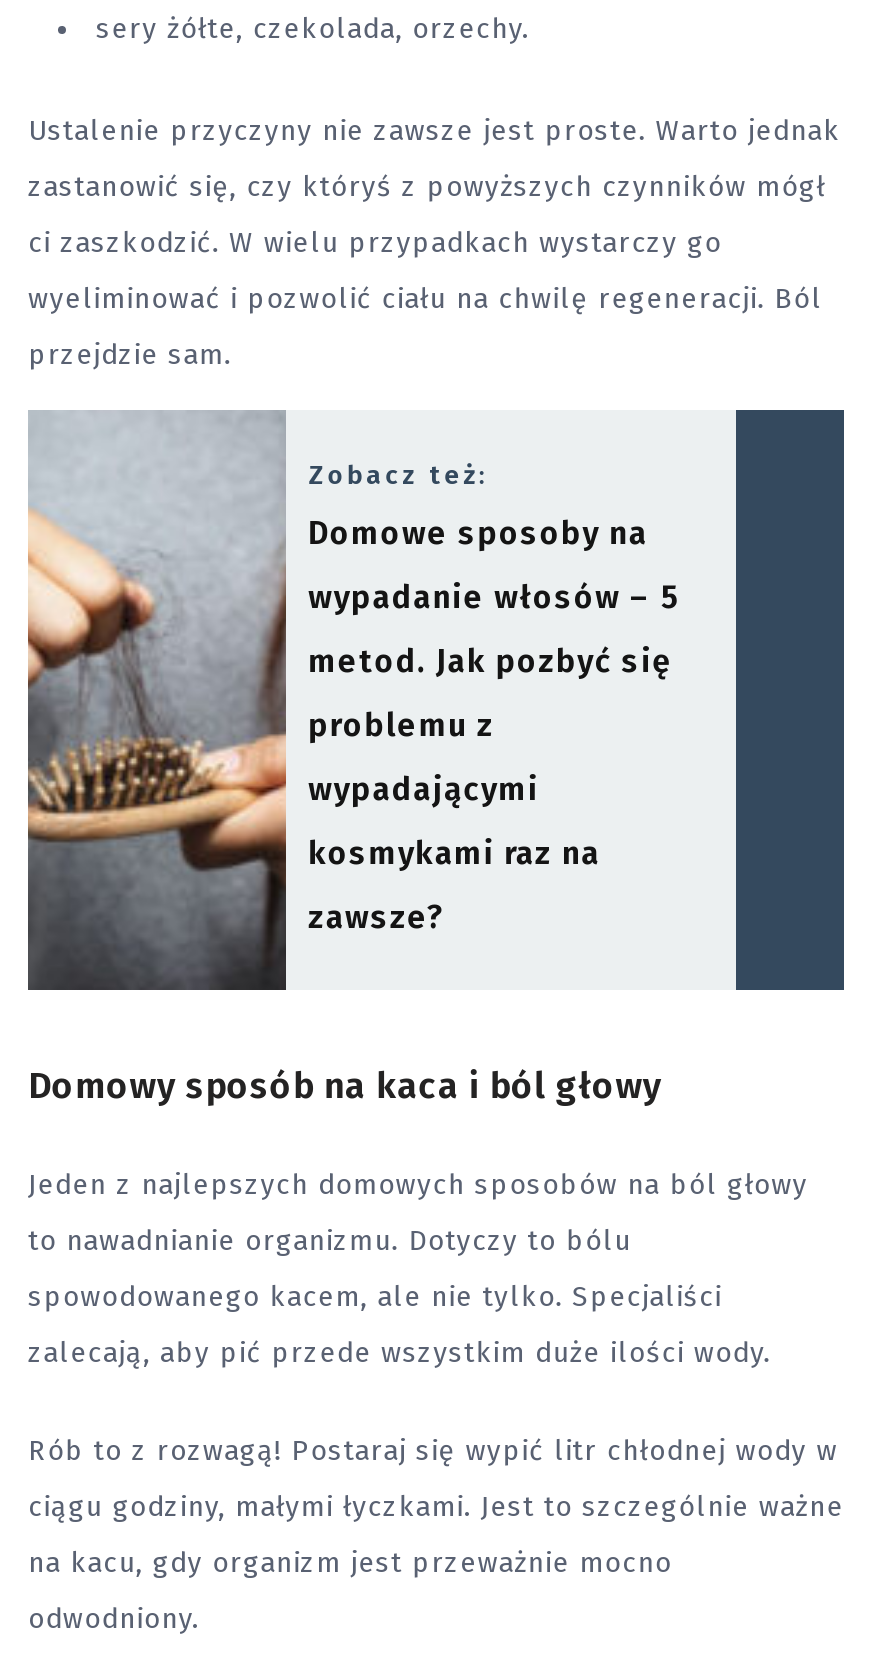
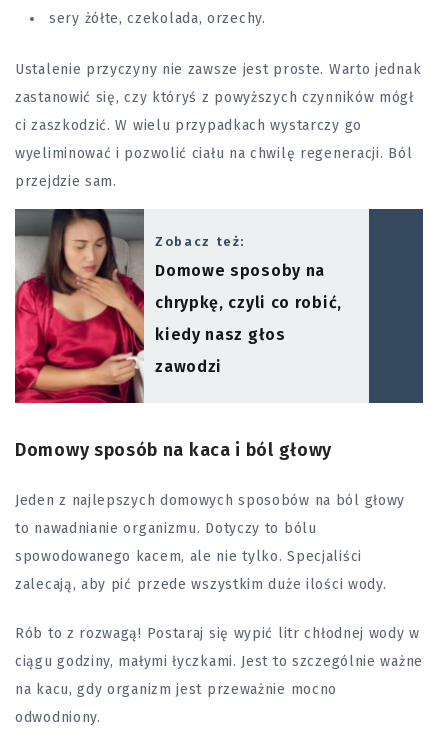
[26,411,680,993] [image] | wypadanie włosów – 5 | metod. Jak pozbyć się | problemu z | wypadającymi | kosmykami raz na | zawsze? -> [14,209,342,404] [image] | chrypkę, czyli co robić, | kiedy nasz głos | zawodzi

